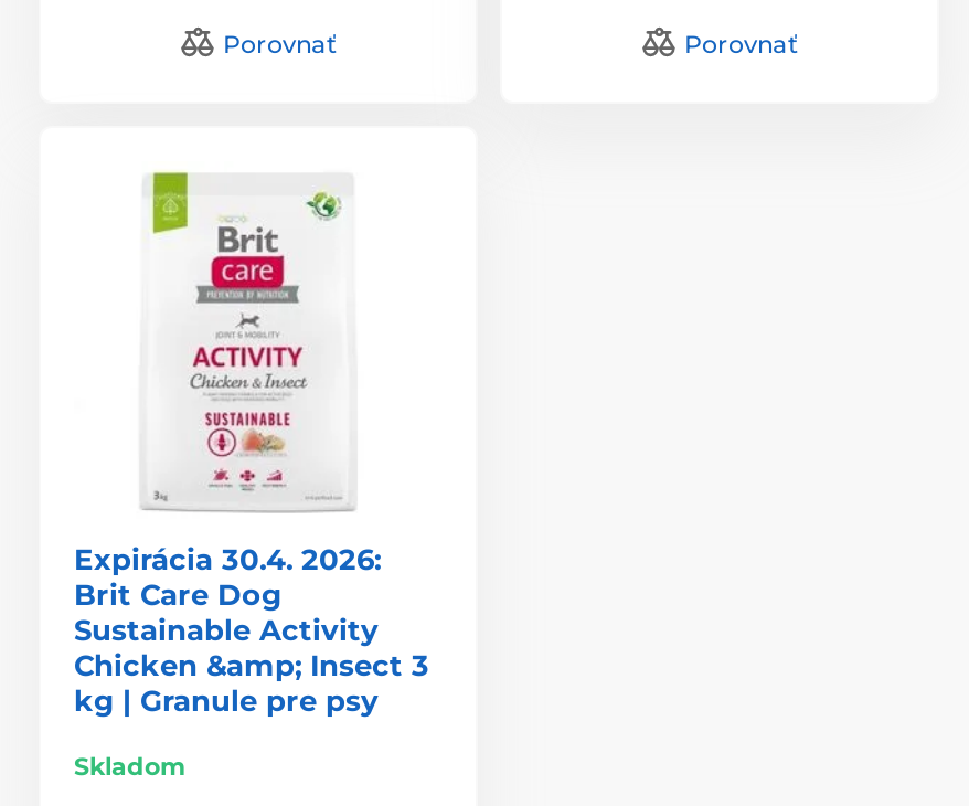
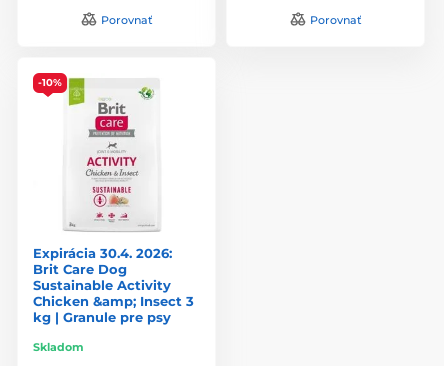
none -> [38,75,62,88] -10%

